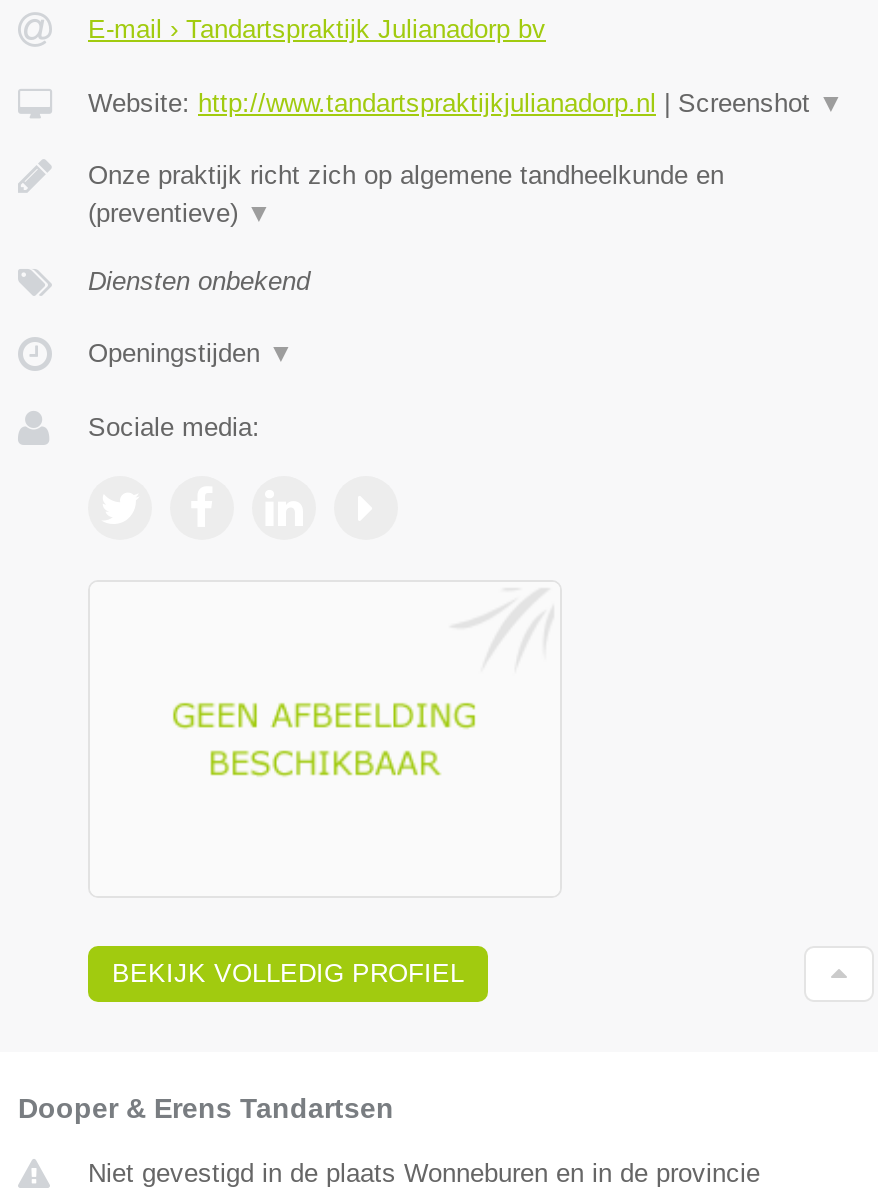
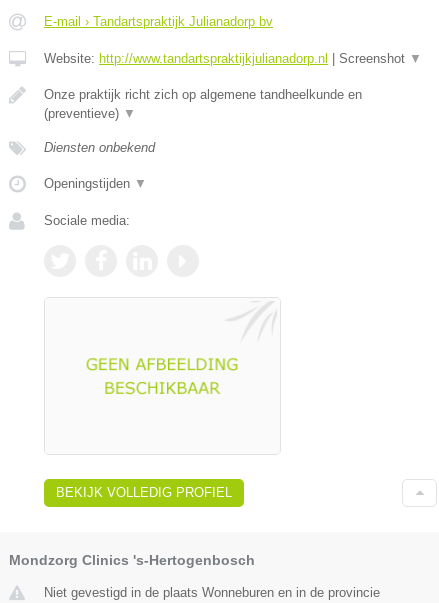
[18,1092,394,1124] Dooper & Erens Tandartsen -> [9,552,255,568] Mondzorg Clinics 's-Hertogenbosch

